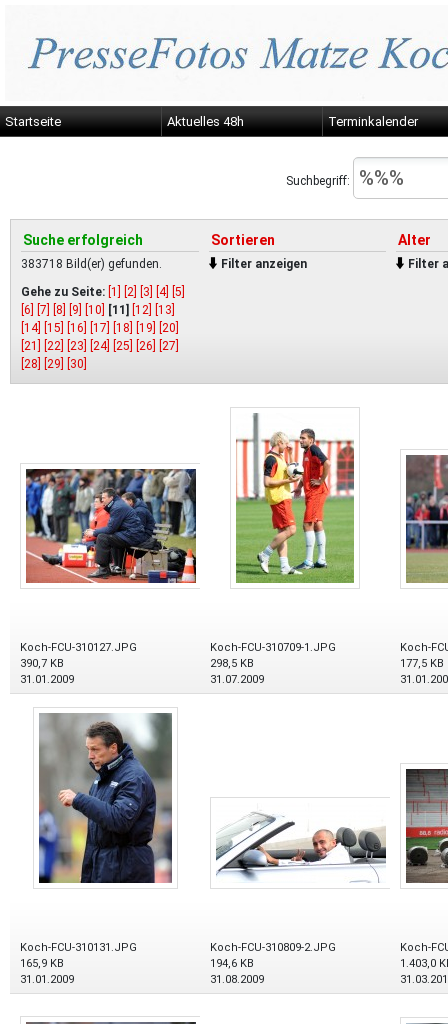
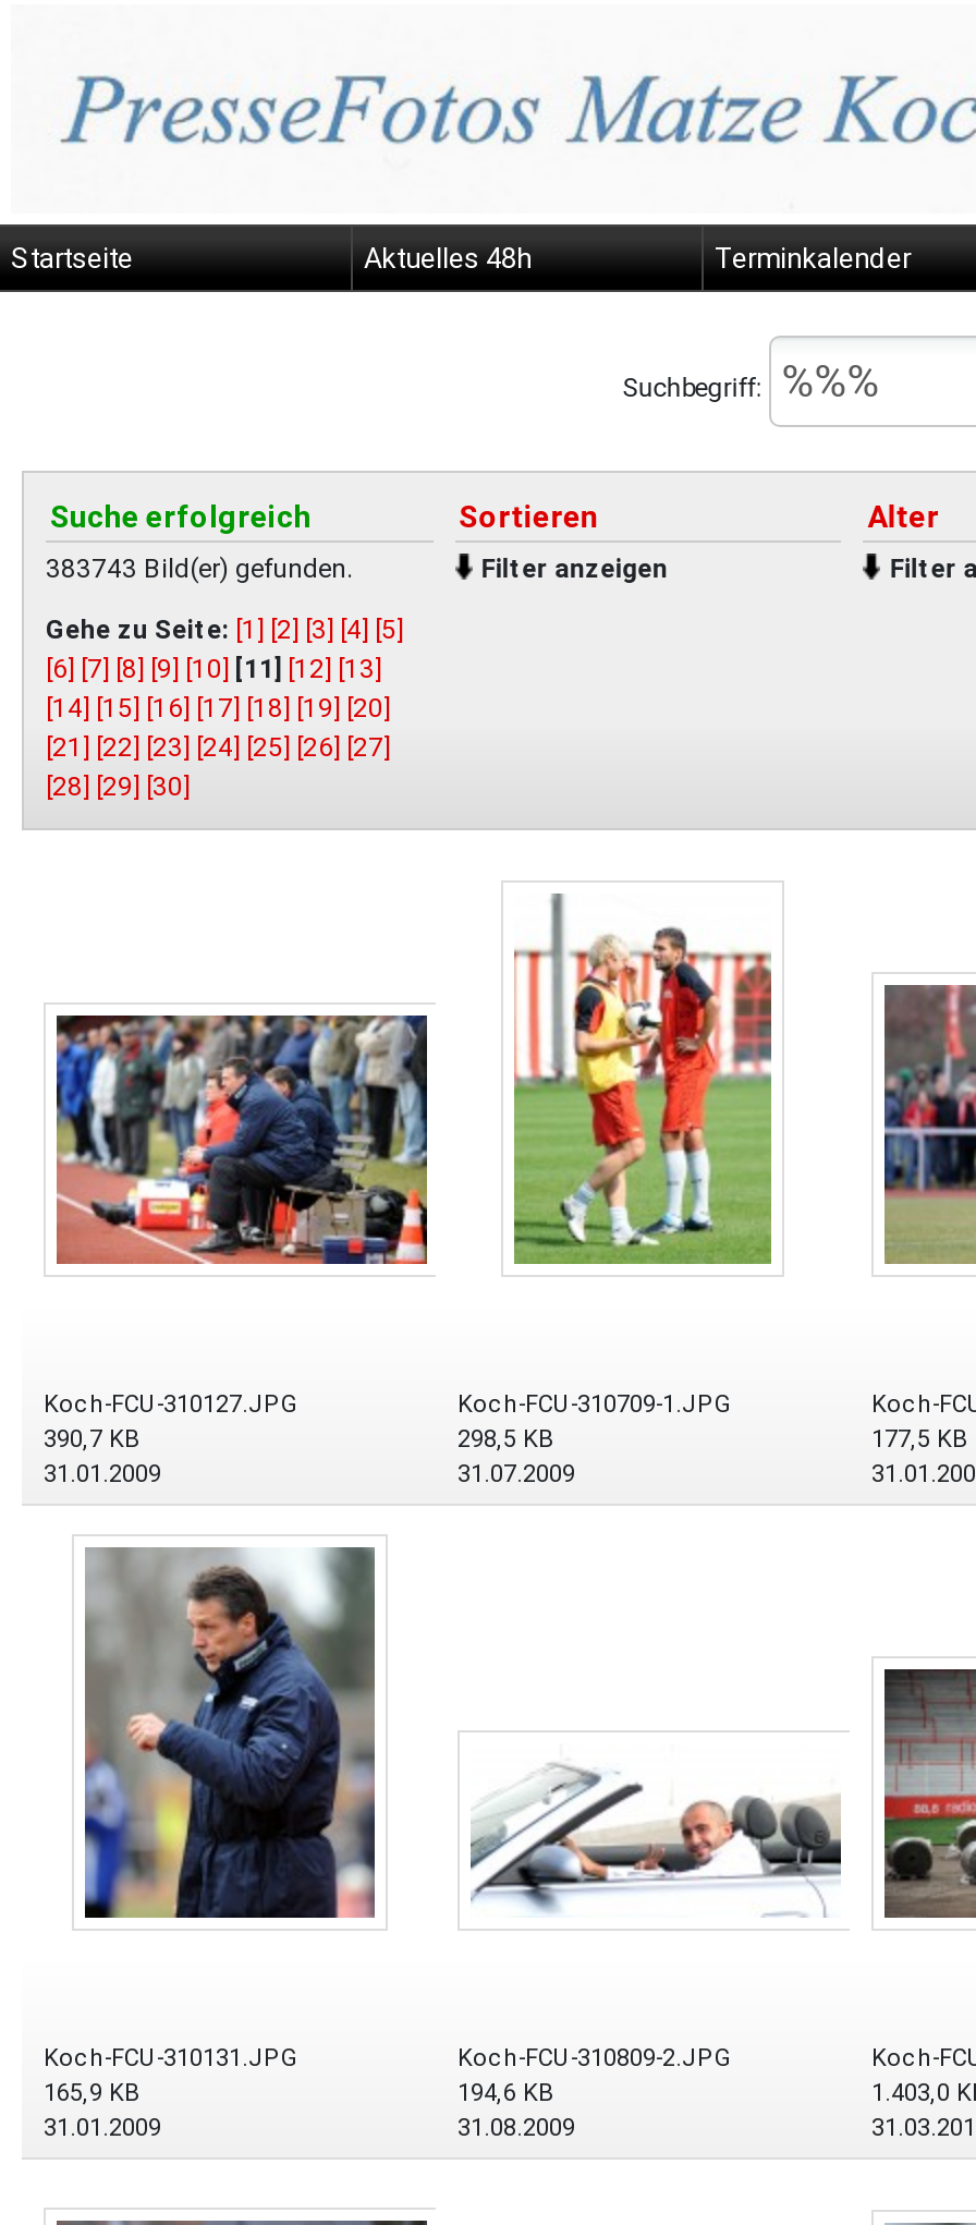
[21,257,162,271] 383718 Bild(er) gefunden. -> [46,554,353,584] 383743 Bild(er) gefunden.

